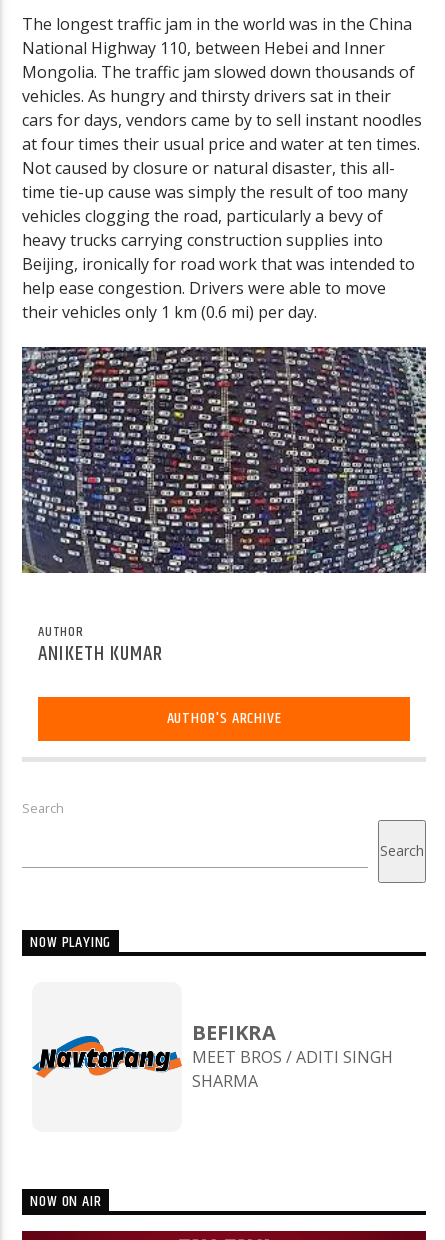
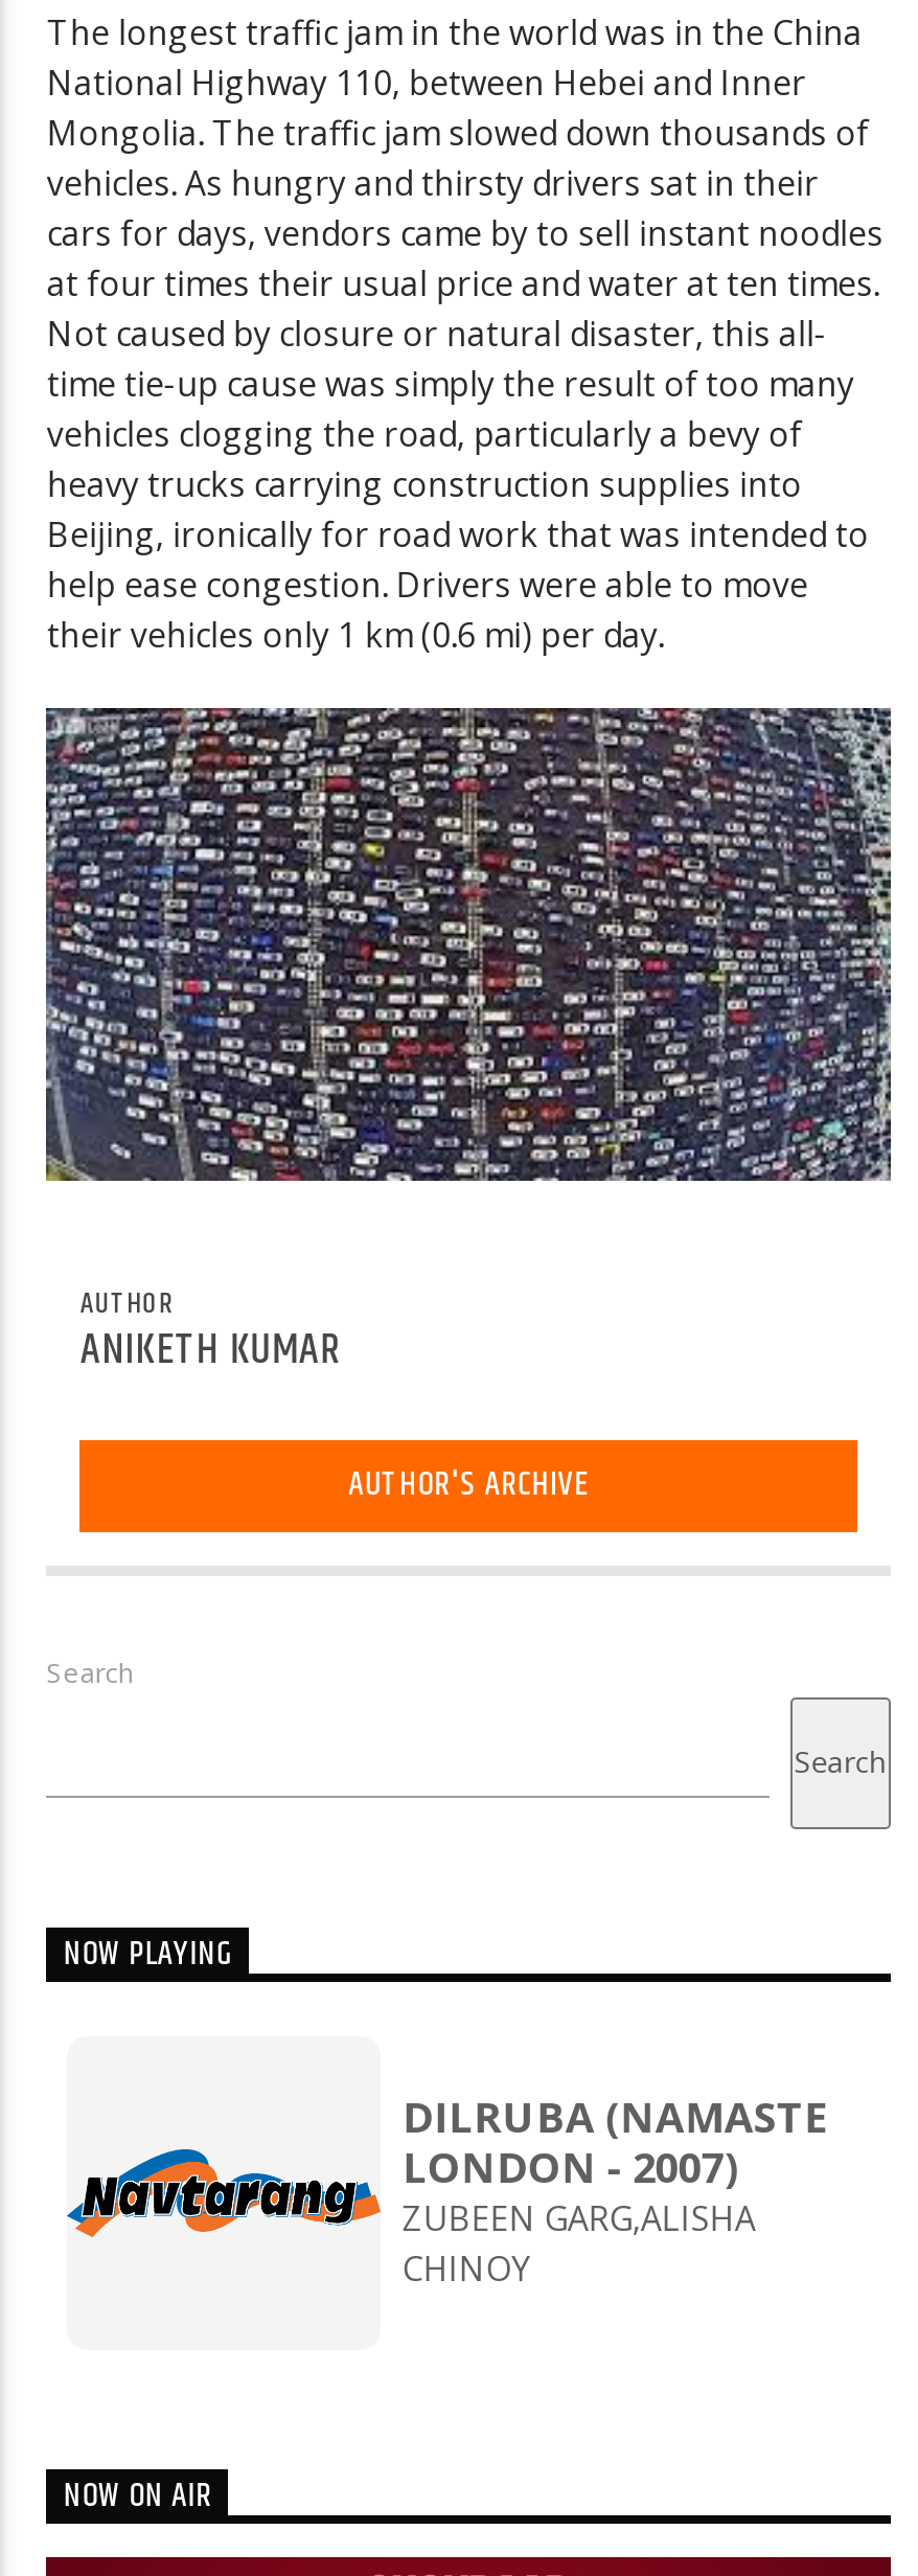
[192,1019,393,1092] BEFIKRA | MEET BROS / ADITI SINGH | SHARMA -> [402,2088,827,2291] DILRUBA (NAMASTE | LONDON - 2007) | ZUBEEN GARG,ALISHA | CHINOY

